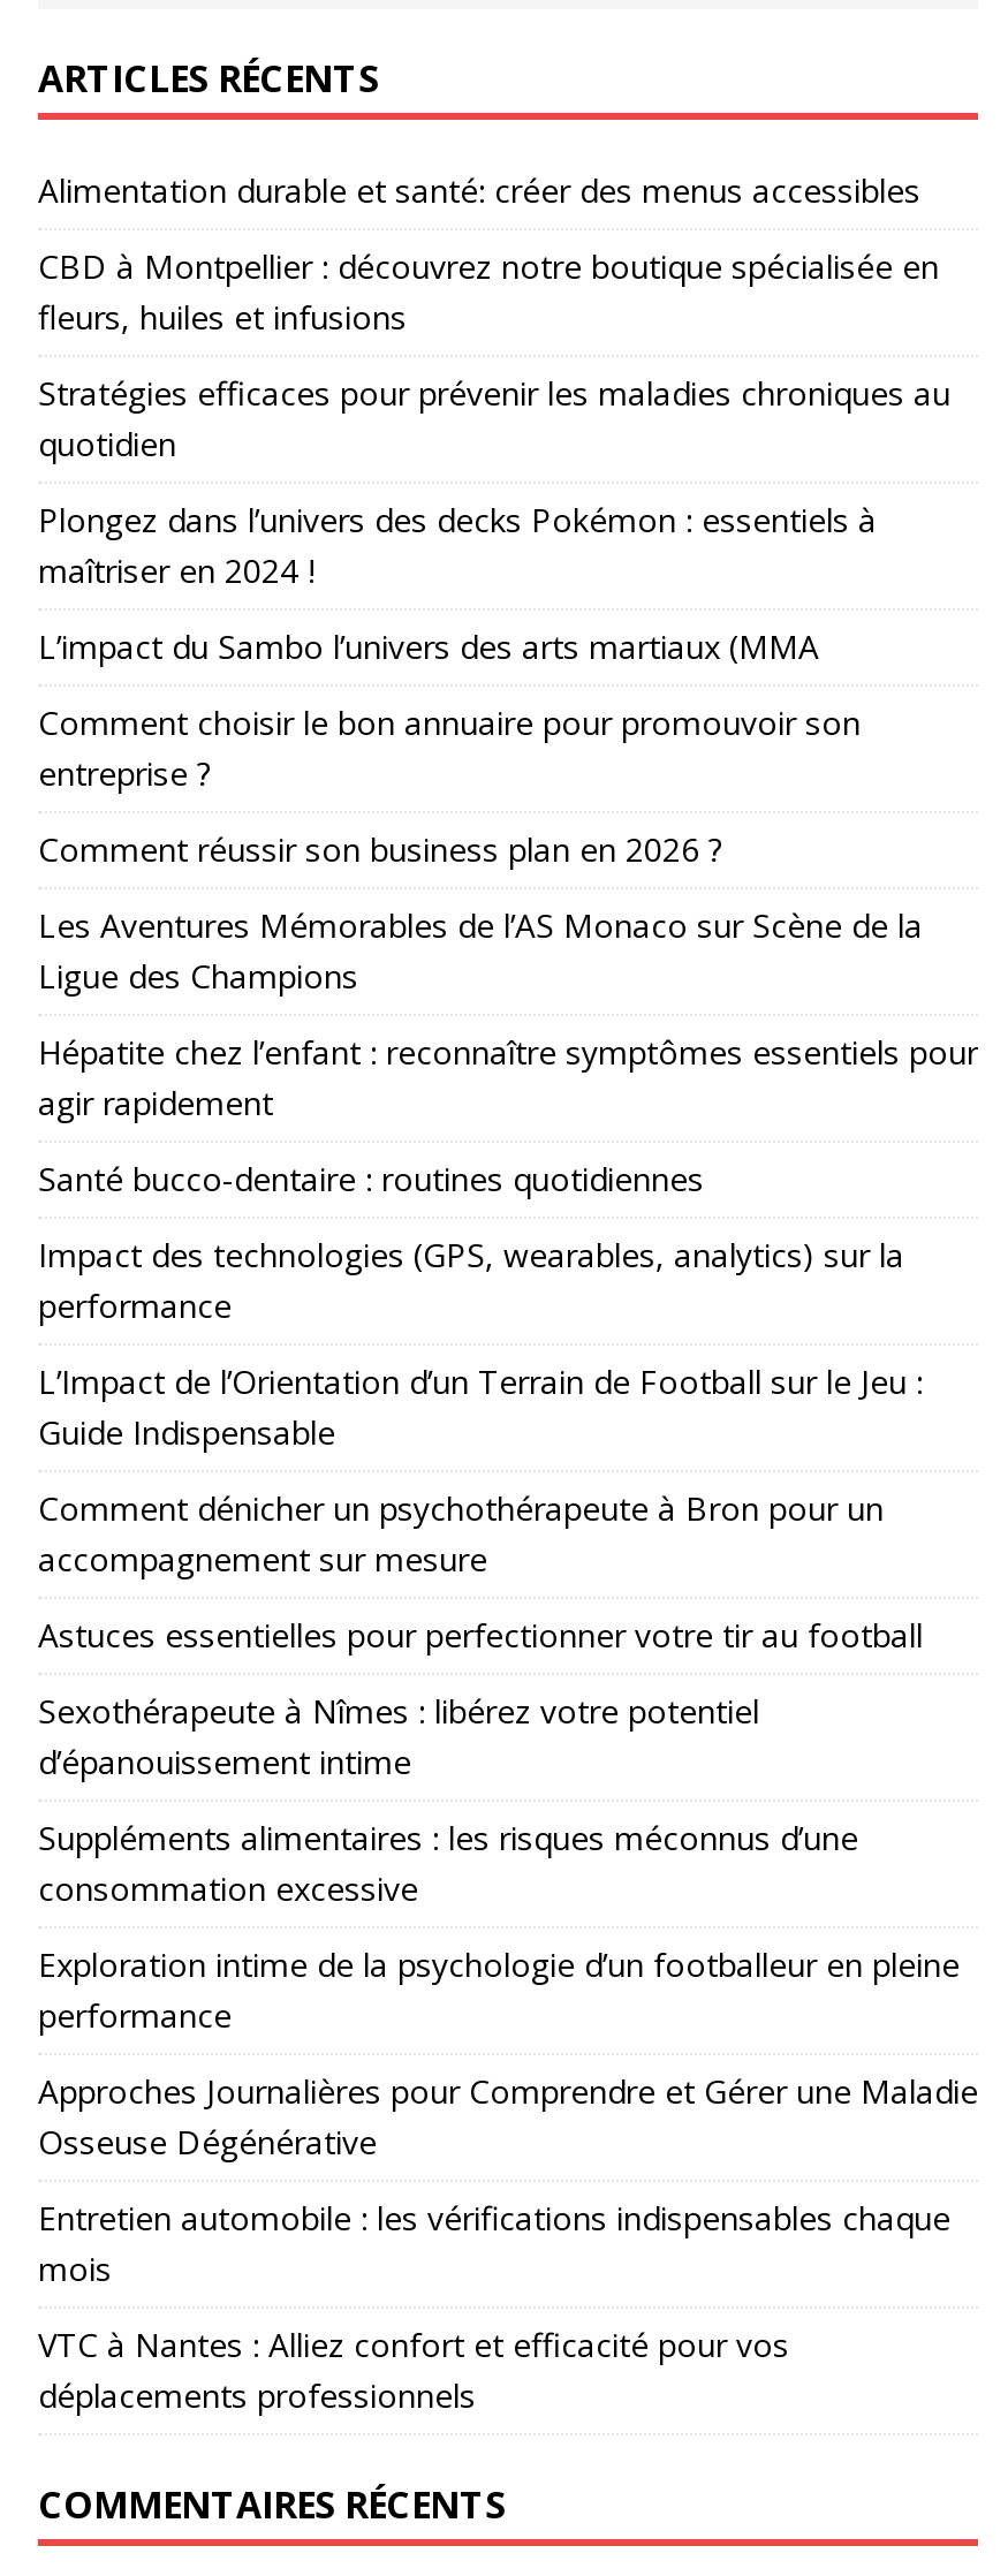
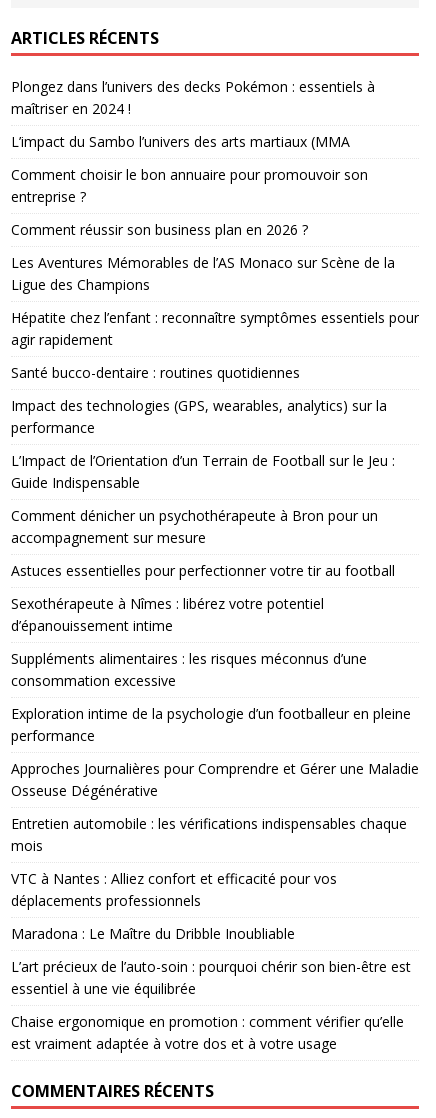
[38,167,950,465] Alimentation durable et santé: créer des menus accessibles | CBD à Montpellier : découvrez notre boutique spécialisée en | fleurs, huiles et infusions | Stratégies efficaces pour prévenir les maladies chroniques au | quotidien -> none
moved [38,497,978,2416] -> [11,77,419,910]: Plongez dans l’univers des decks Pokémon : essentiels à | maîtriser en 2024 ! | L’impact du Sambo l’univers des arts martiaux (MMA | ... | VTC à Nantes : Alliez confort et efficacité pour vos | déplacements professionnels
none -> [11,924,411,1053] Maradona : Le Maître du Dribble Inoubliable | L’art précieux de l’auto-soin : pourquoi chérir son bien-être est | essentiel à une vie équilibrée | Chaise ergonomique en promotion : comment vérifier qu’elle | est vraiment adaptée à votre dos et à votre usage

